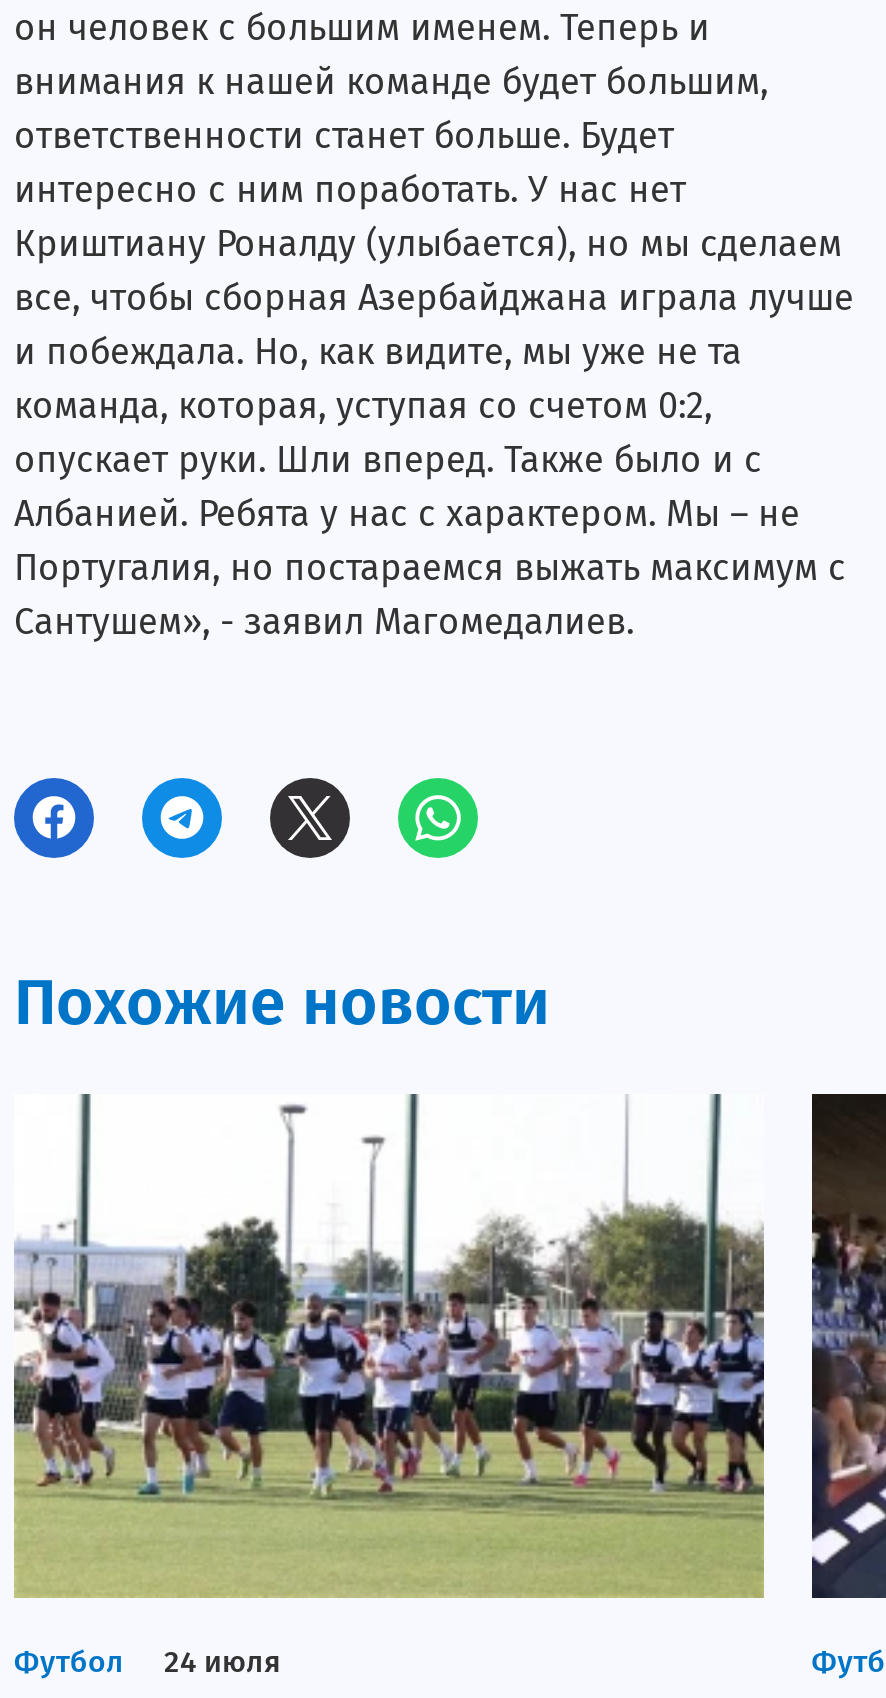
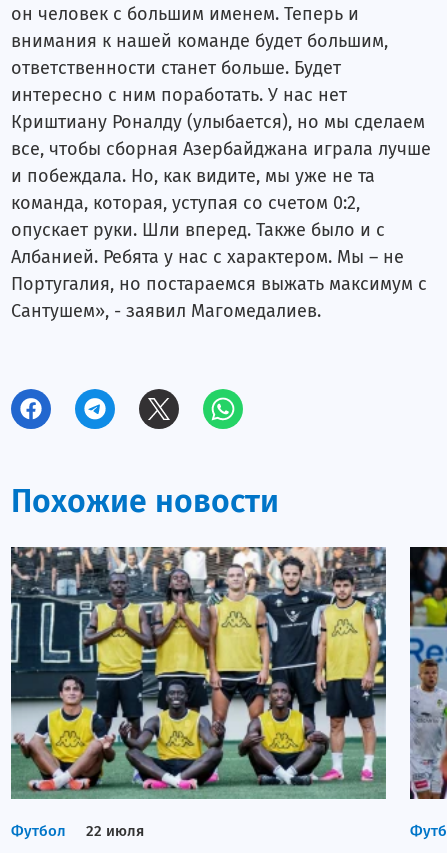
[12,1094,766,1679] [image] | Футбол 24 июля -> [10,546,387,840] [image] | Футбол 22 июля
[812,1098,880,1598] [image] -> [410,550,444,800] [image]

